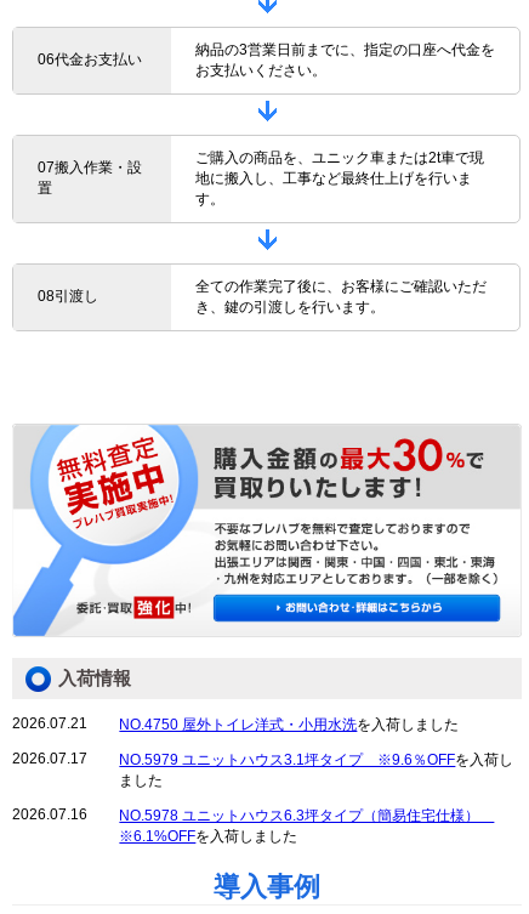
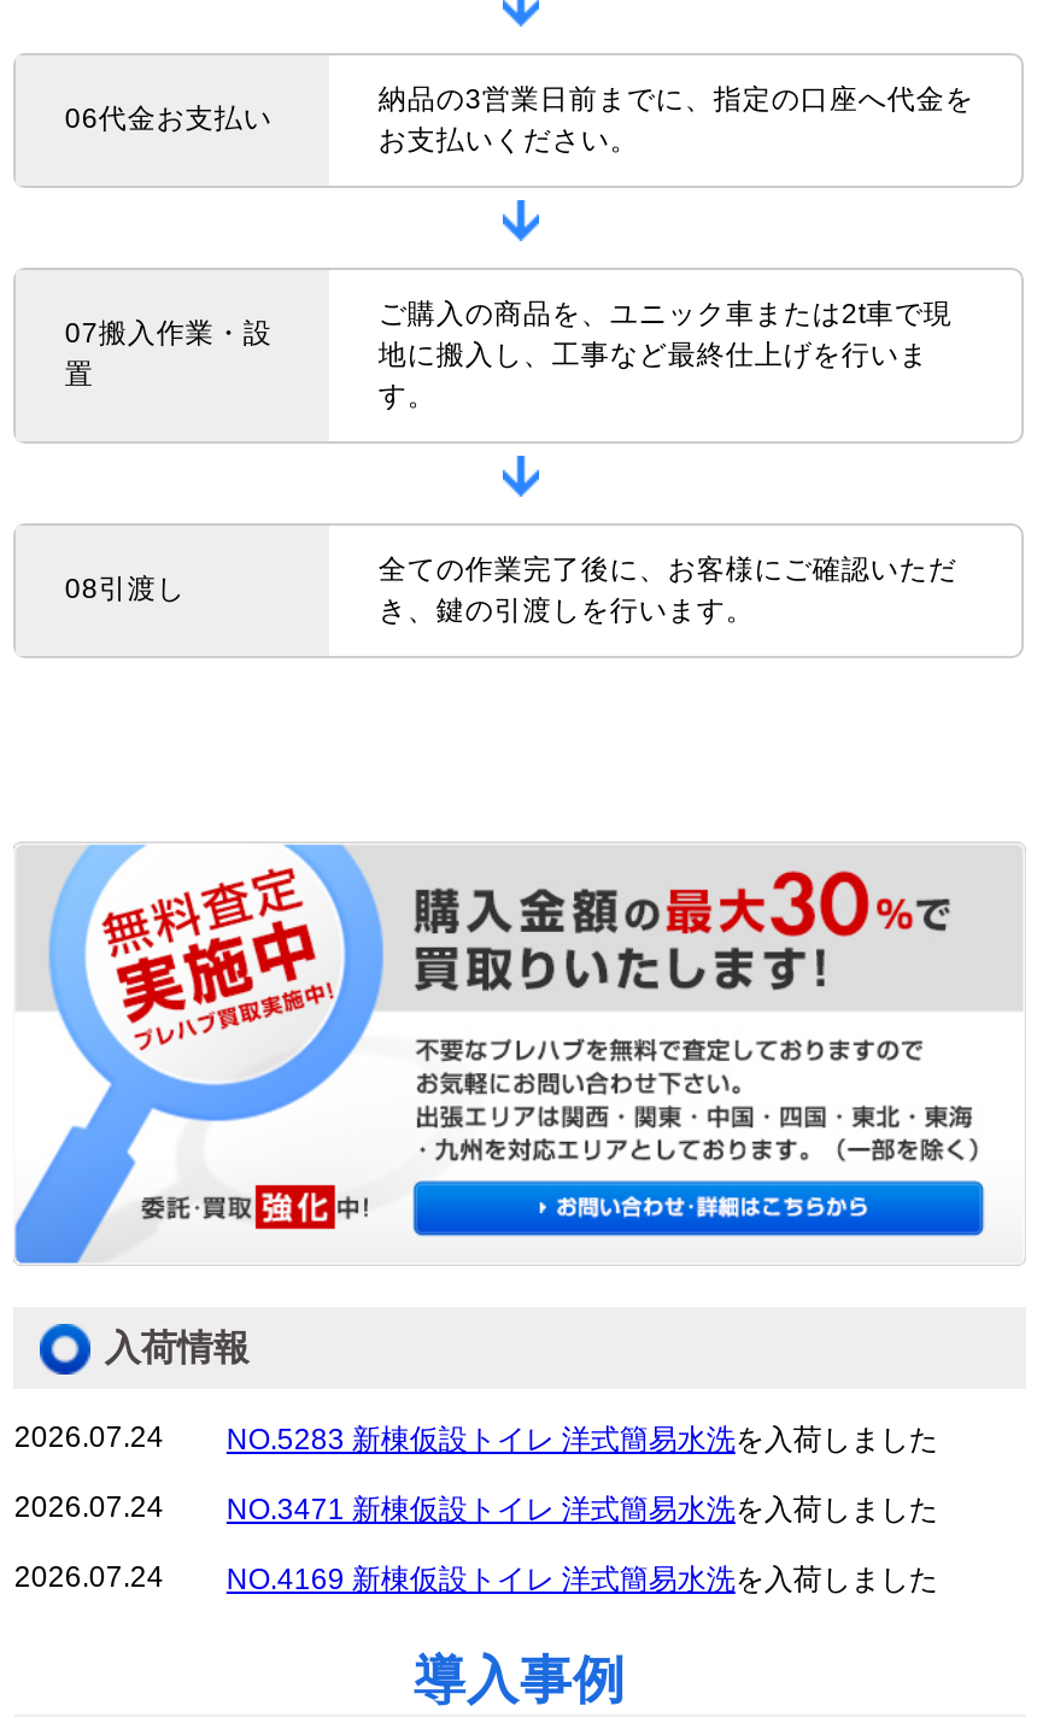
[13,715,459,733] 2026.07.21 | NO.4750 屋外トイレ洋式・小用水洗を入荷しました -> [14,1420,938,1456] 2026.07.24 | NO.5283 新棟仮設トイレ 洋式簡易水洗を入荷しました
[13,750,514,789] 2026.07.17 | NO.5979 ユニットハウス3.1坪タイプ ※9.6％OFFを入荷し | ました -> [14,1490,938,1526] 2026.07.24 | NO.3471 新棟仮設トイレ 洋式簡易水洗を入荷しました
[13,806,494,845] 2026.07.16 | NO.5978 ユニットハウス6.3坪タイプ（簡易住宅仕様） | ※6.1%OFFを入荷しました -> [14,1560,938,1596] 2026.07.24 | NO.4169 新棟仮設トイレ 洋式簡易水洗を入荷しました

